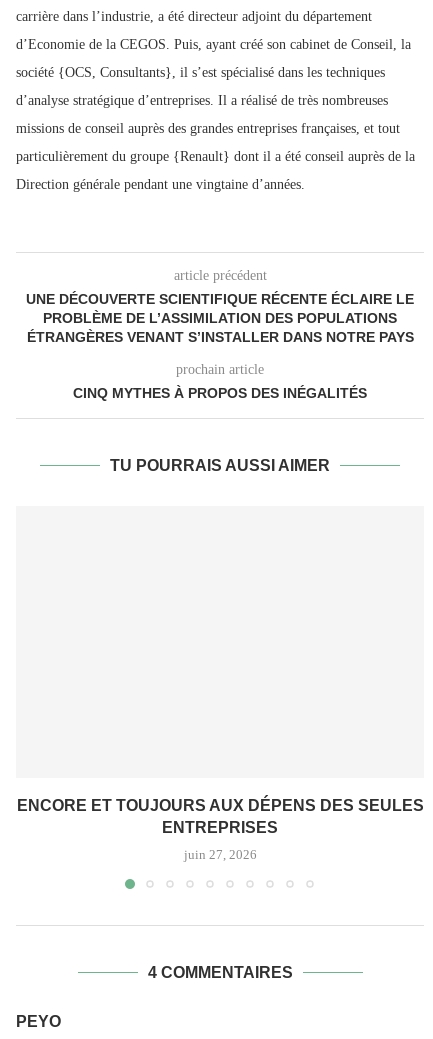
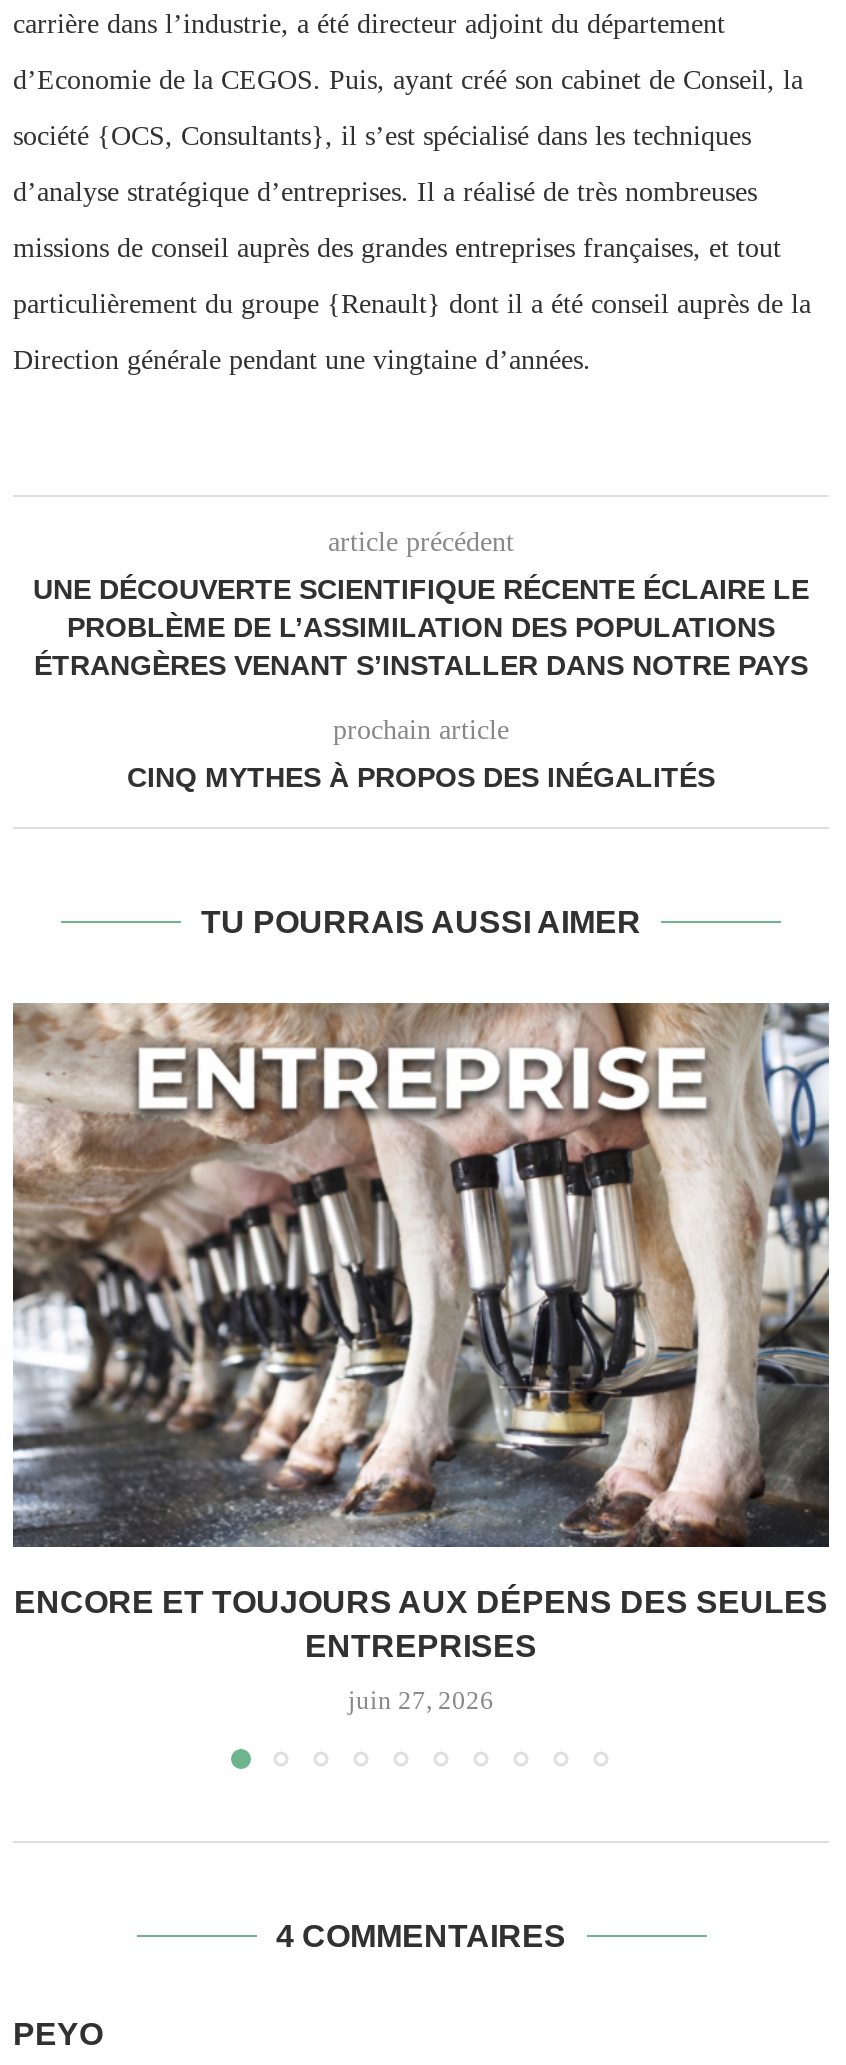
none -> [11,1001,831,1549] [image]

